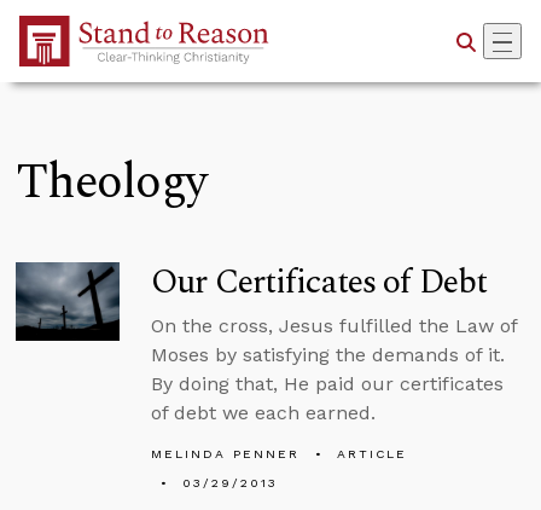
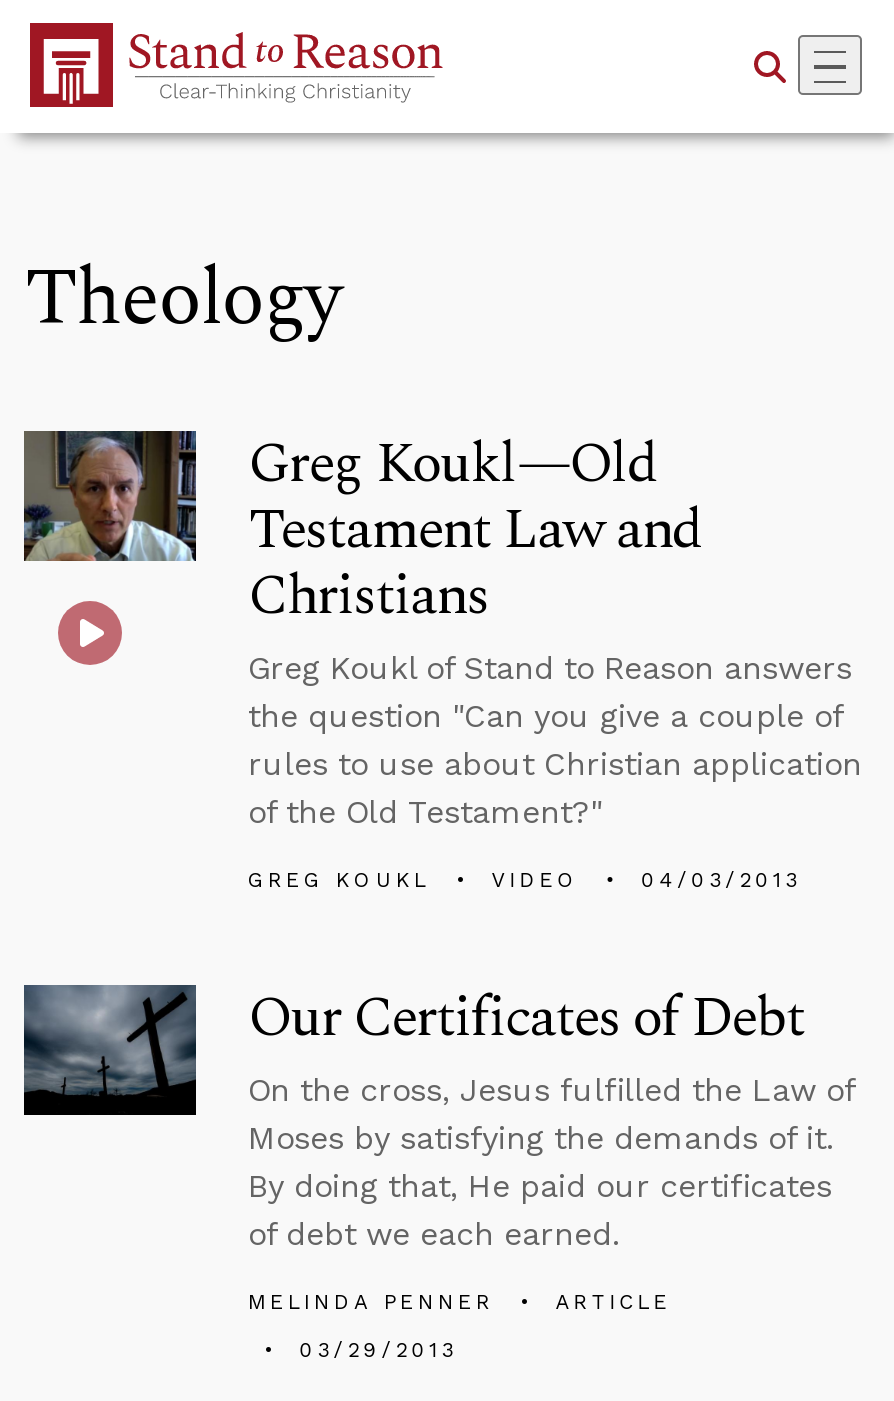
none -> [22,421,862,893] [image] | Greg Koukl—Old | Testament Law and | Christians | Greg Koukl of Stand to Reason answers | the question "Can you give a couple of | rules to use about Christian application | of the Old Testament?" | GREG KOUKL | VIDEO | 04/03/2013
none -> [58,599,124,667] [image]

